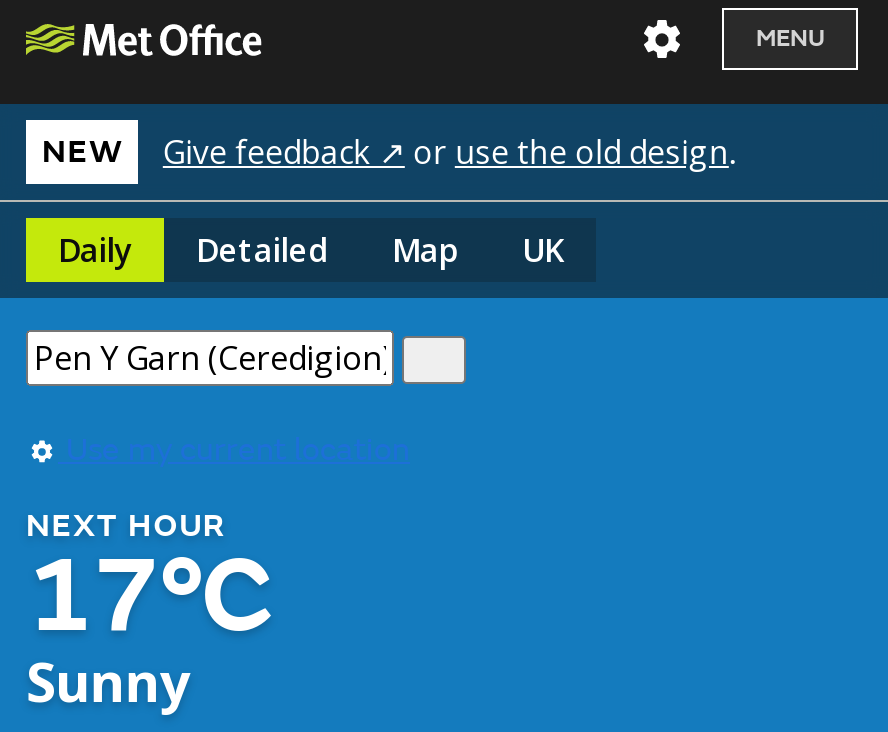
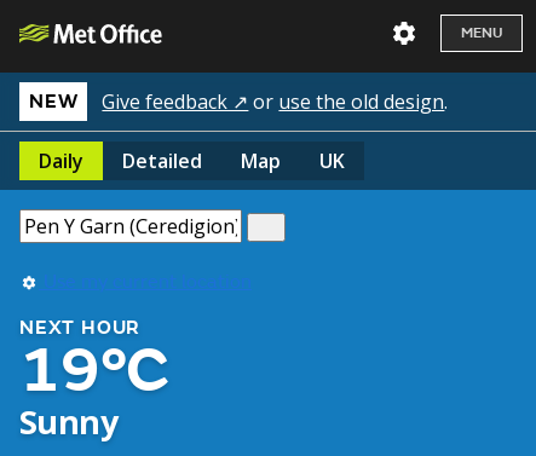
[26,532,269,662] 17°C -> [19,331,166,410] 19°C

